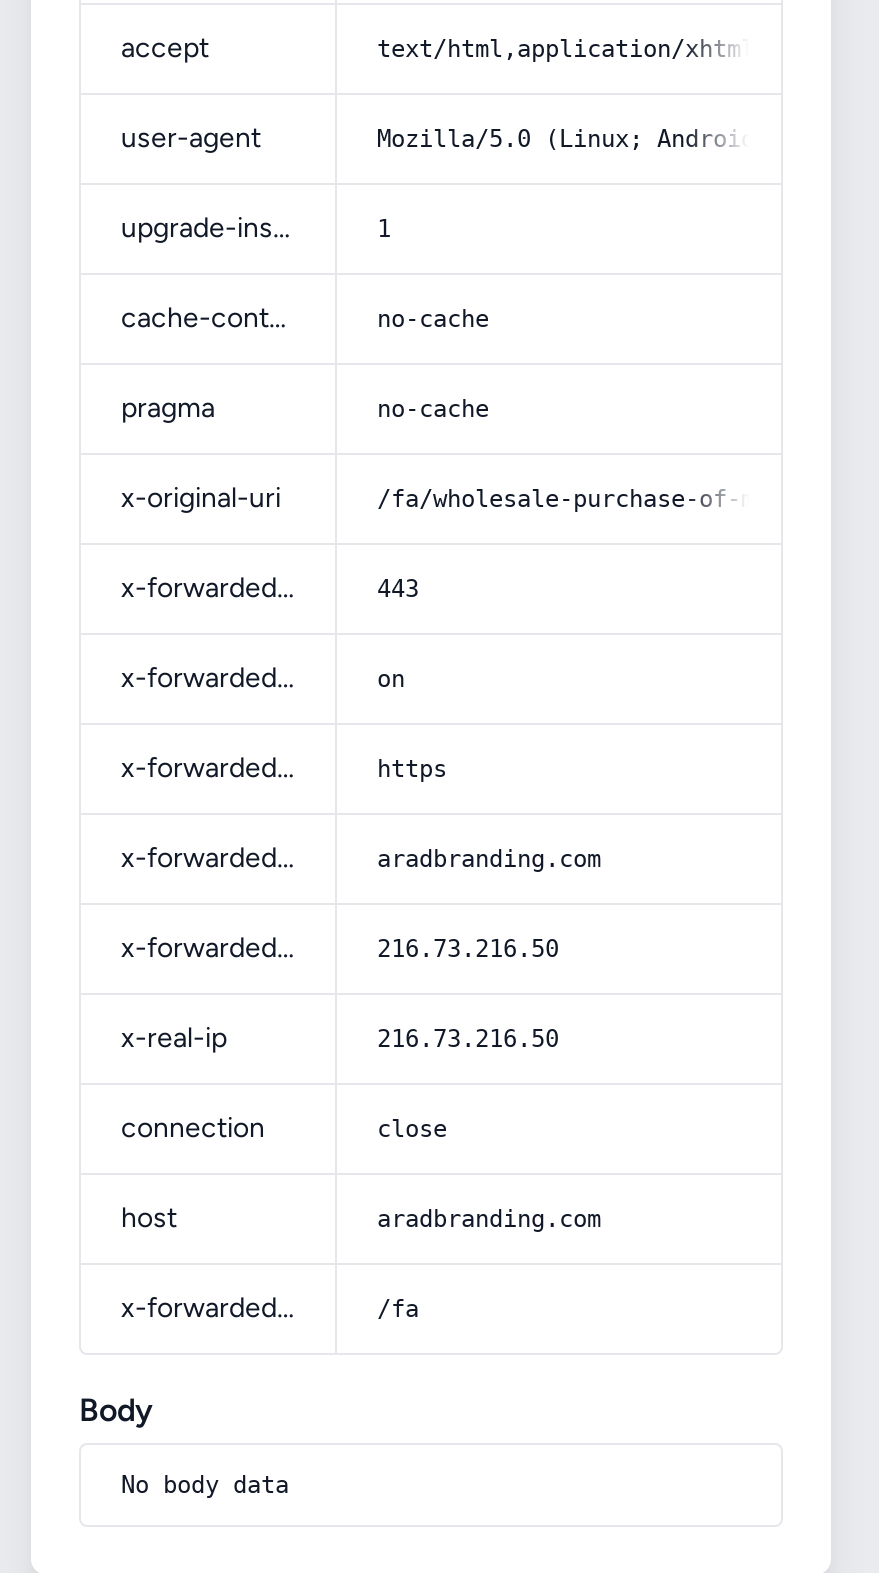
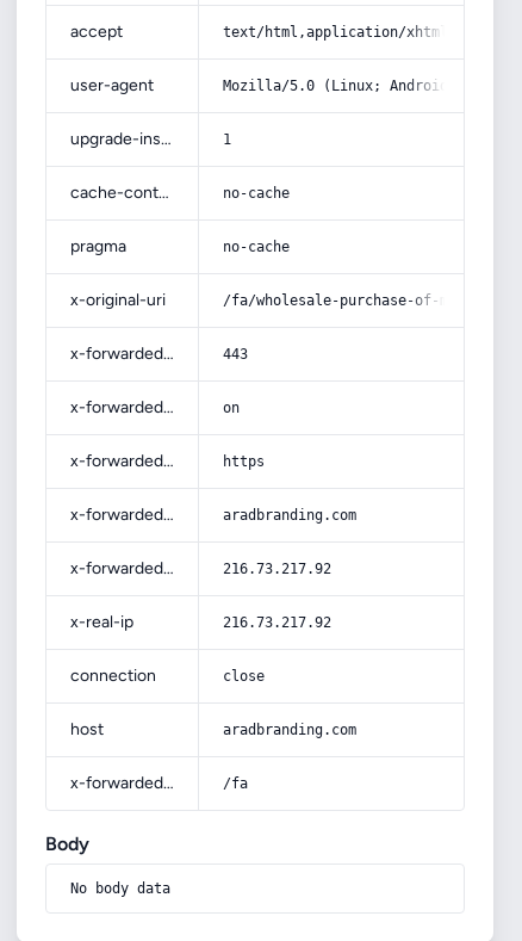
[377,935,559,963] 216.73.216.50 -> [223,561,331,577] 216.73.217.92
[377,1025,559,1053] 216.73.216.50 -> [223,614,331,631] 216.73.217.92

